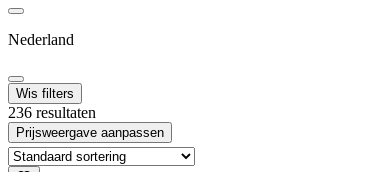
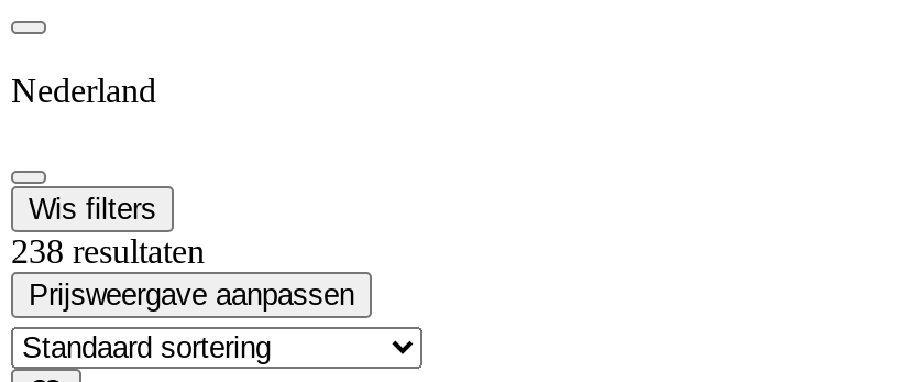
[8,104,96,121] 236 resultaten -> [11,233,205,270] 238 resultaten

